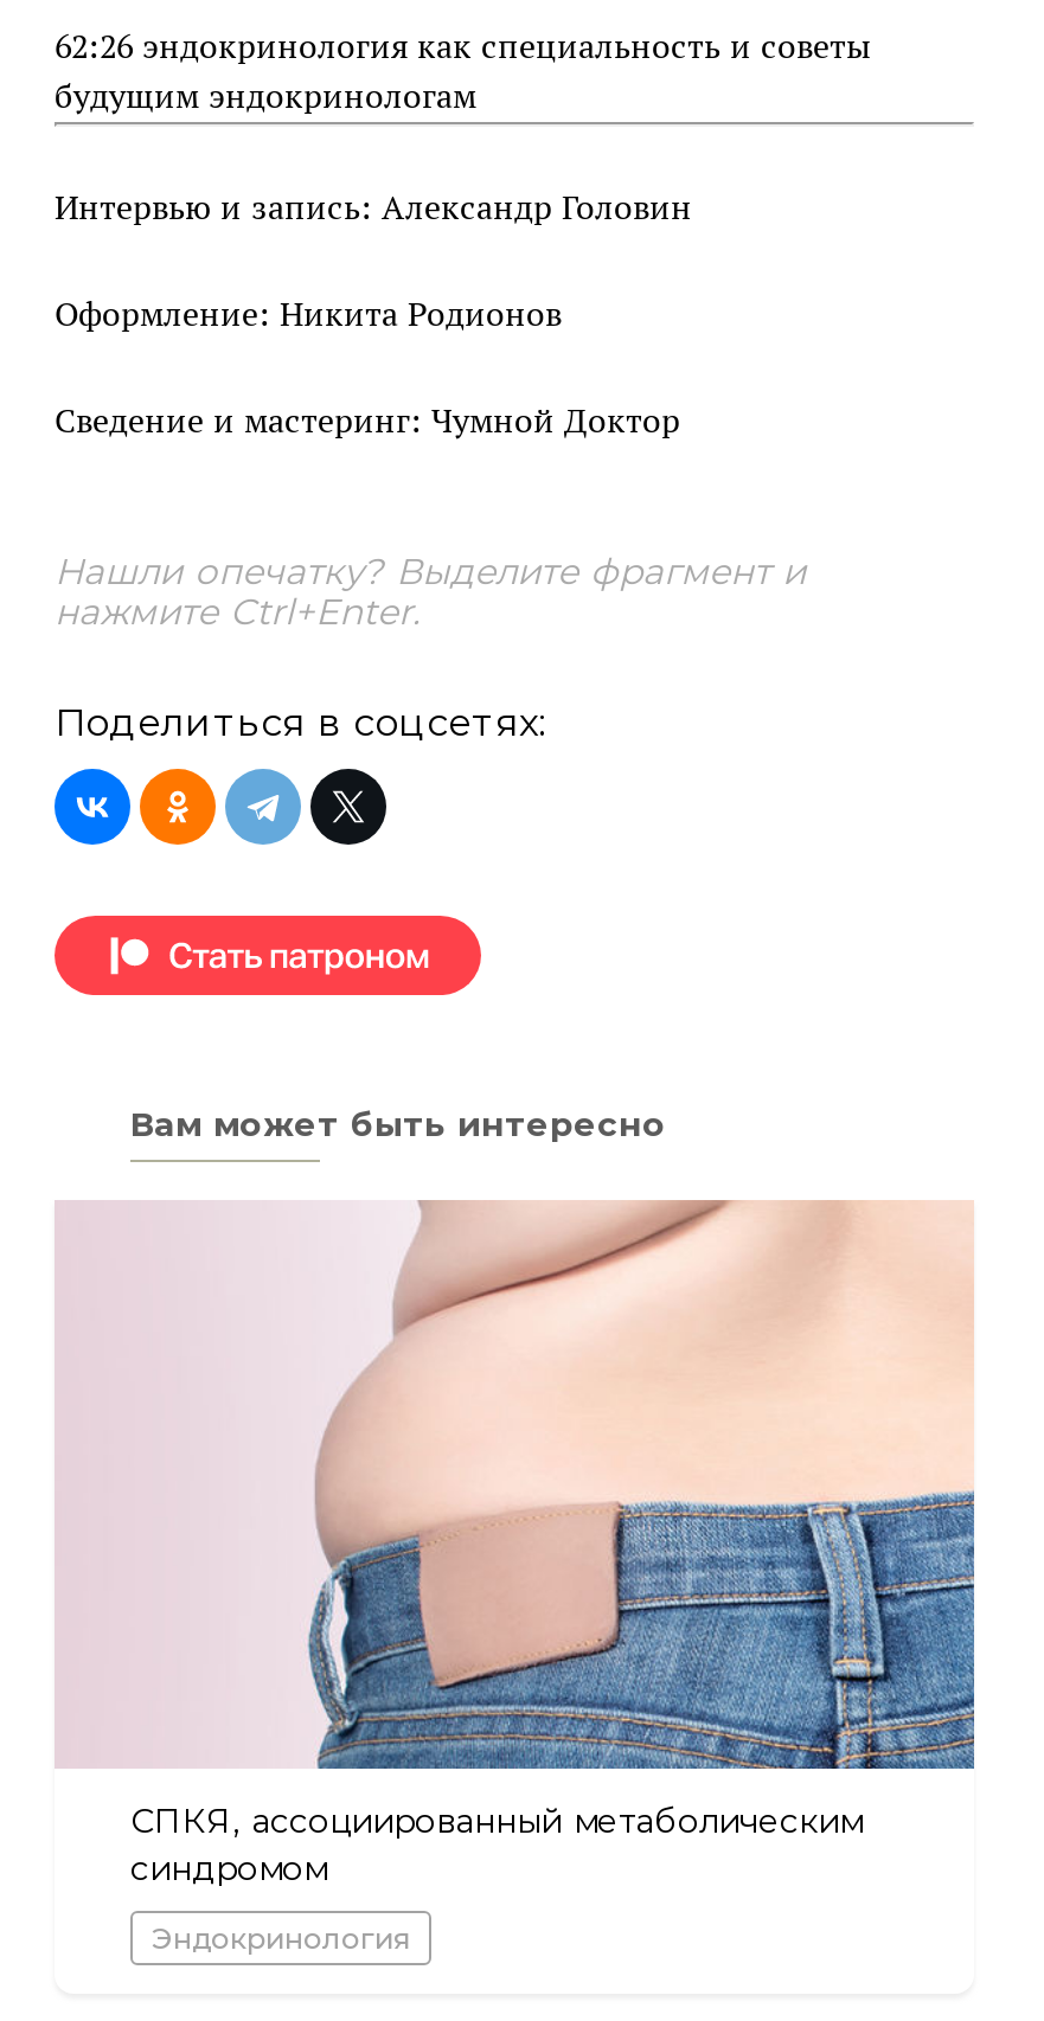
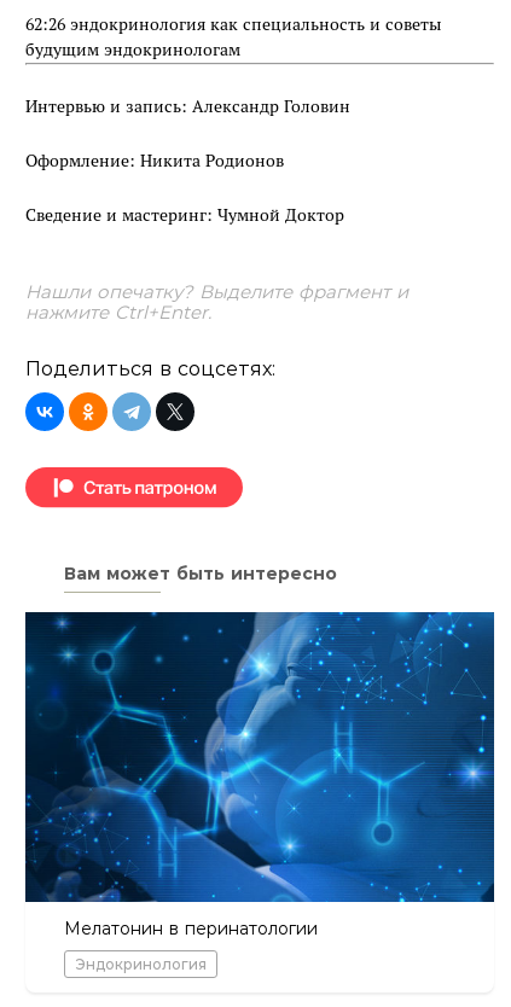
[55,1198,976,1891] [image] | СПКЯ, ассоциированный метаболическим | синдромом -> [24,611,495,940] [image] | Мелатонин в перинатологии

